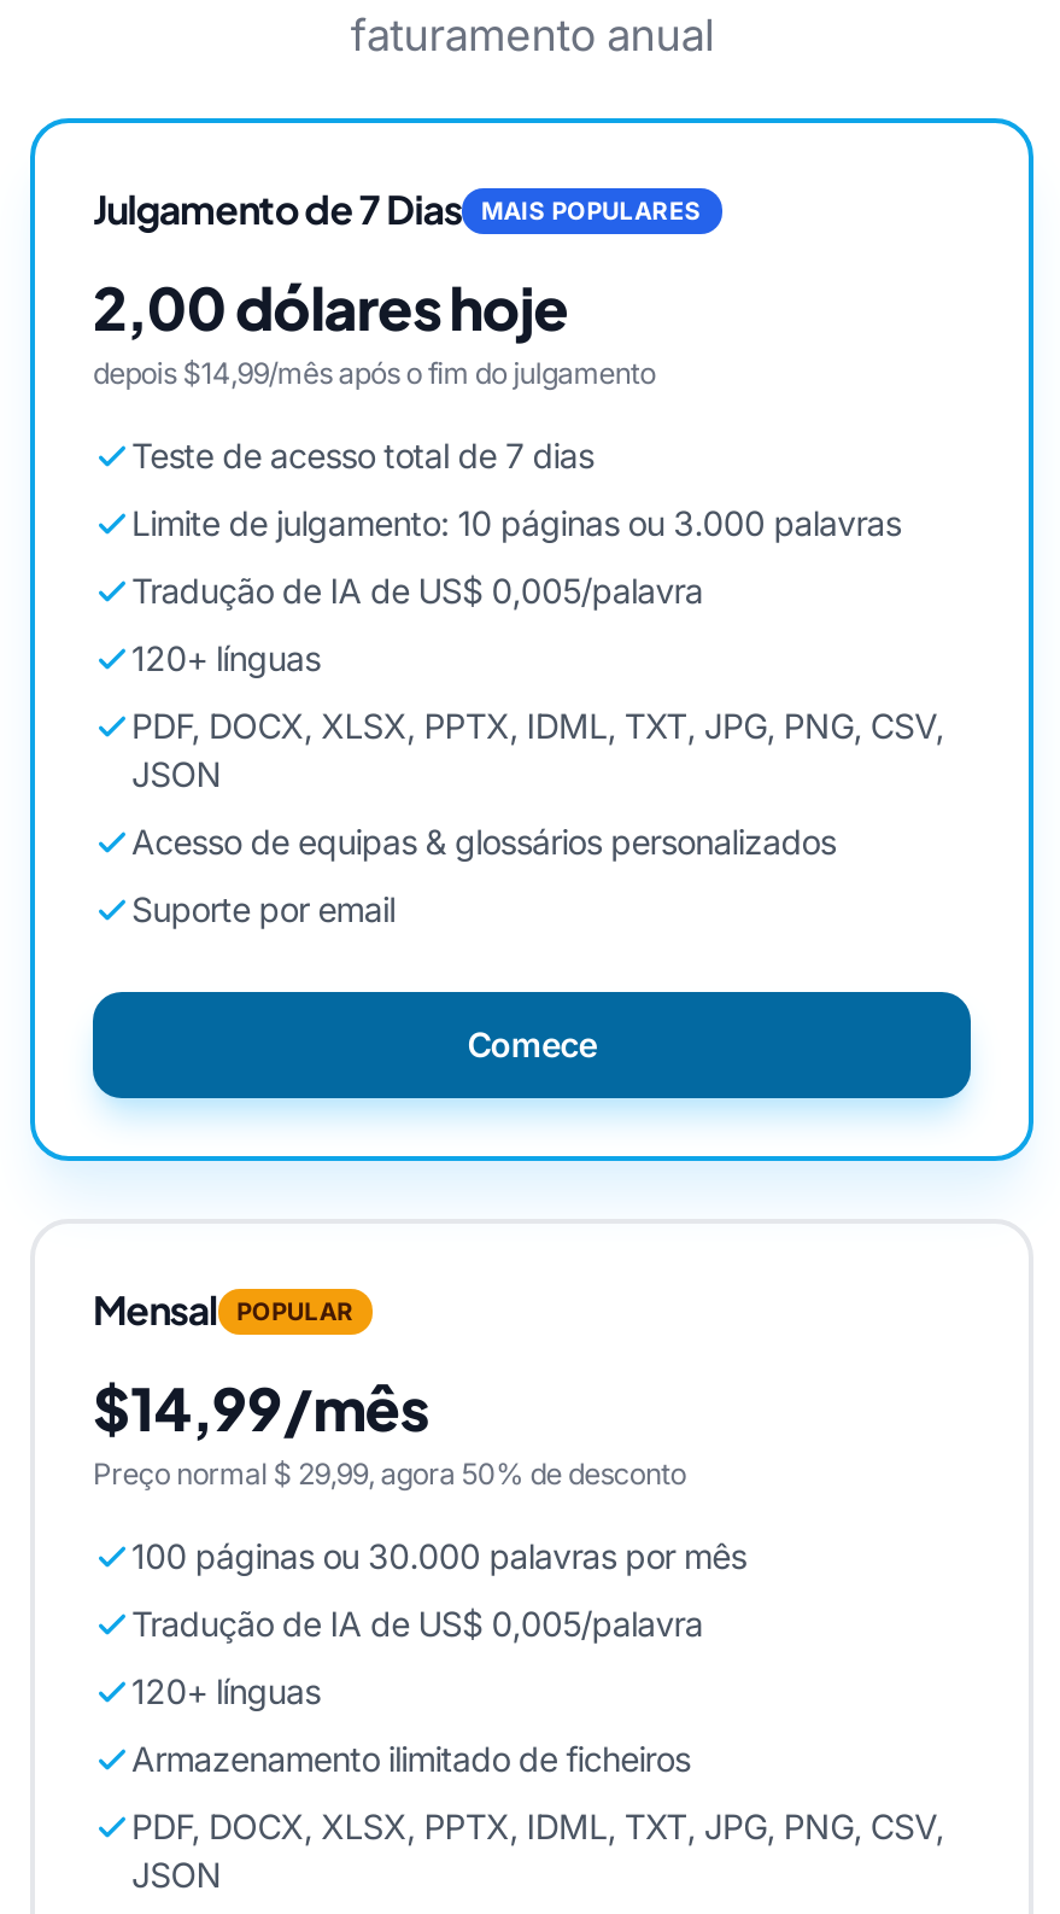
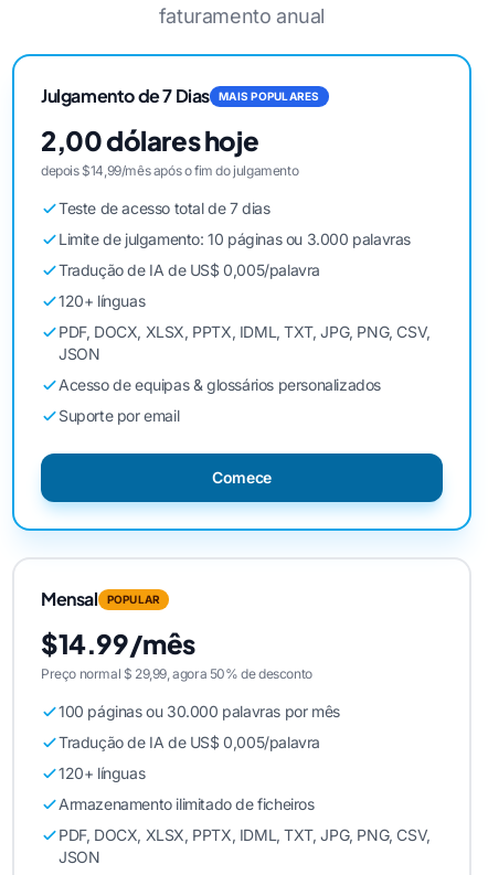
[93,1371,428,1443] $14,99/mês -> [41,627,195,660] $14.99/mês

